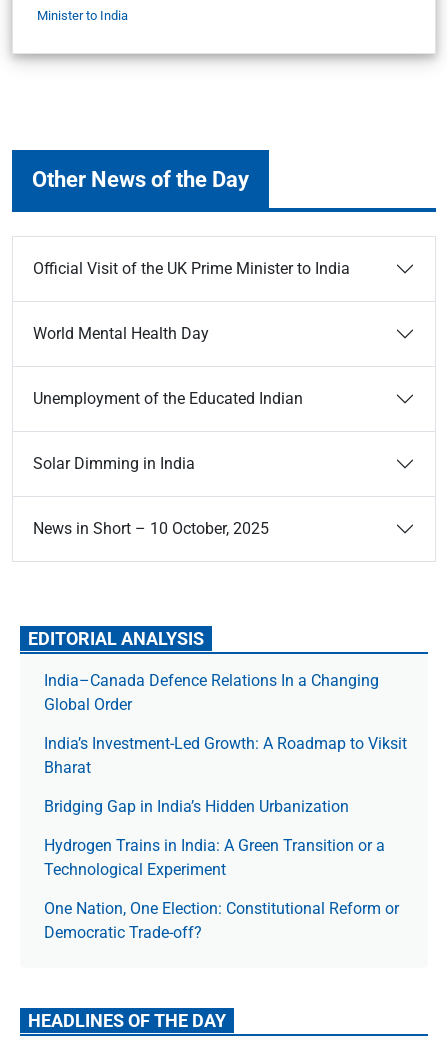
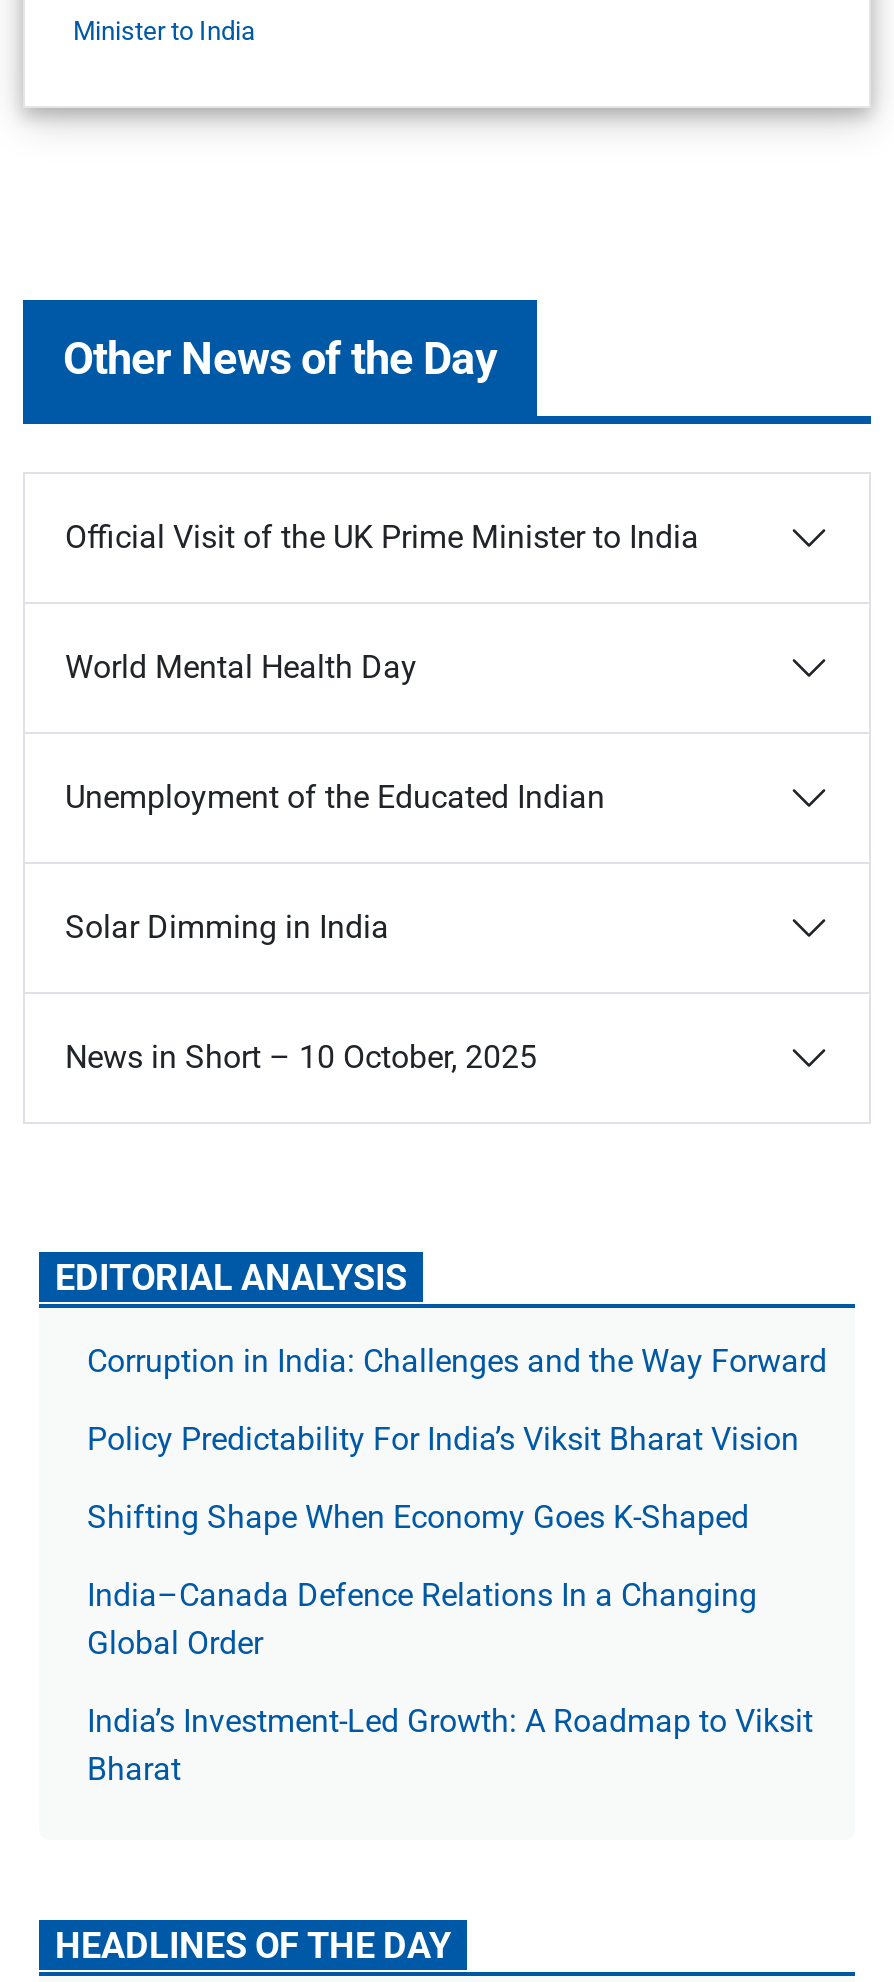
none -> [87,1342,827,1536] Corruption in India: Challenges and the Way Forward | Policy Predictability For India’s Viksit Bharat Vision | Shifting Shape When Economy Goes K-Shaped
moved [44,671,407,777] -> [87,1576,813,1788]: India–Canada Defence Relations In a Changing | Global Order | India’s Investment-Led Growth: A Roadmap to Viksit | Bharat
[44,797,399,942] Bridging Gap in India’s Hidden Urbanization | Hydrogen Trains in India: A Green Transition or a | Technological Experiment | One Nation, One Election: Constitutional Reform or | Democratic Trade-off? -> none

